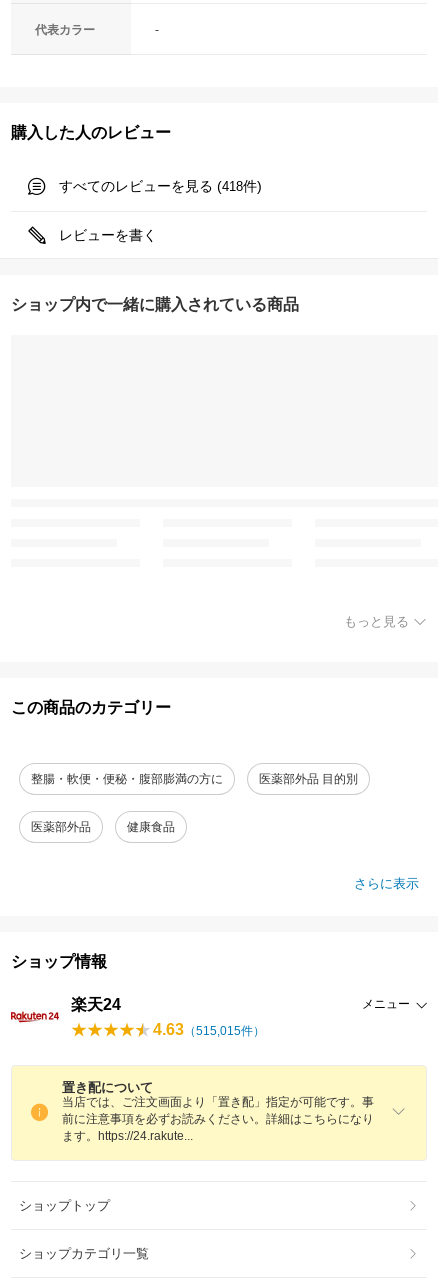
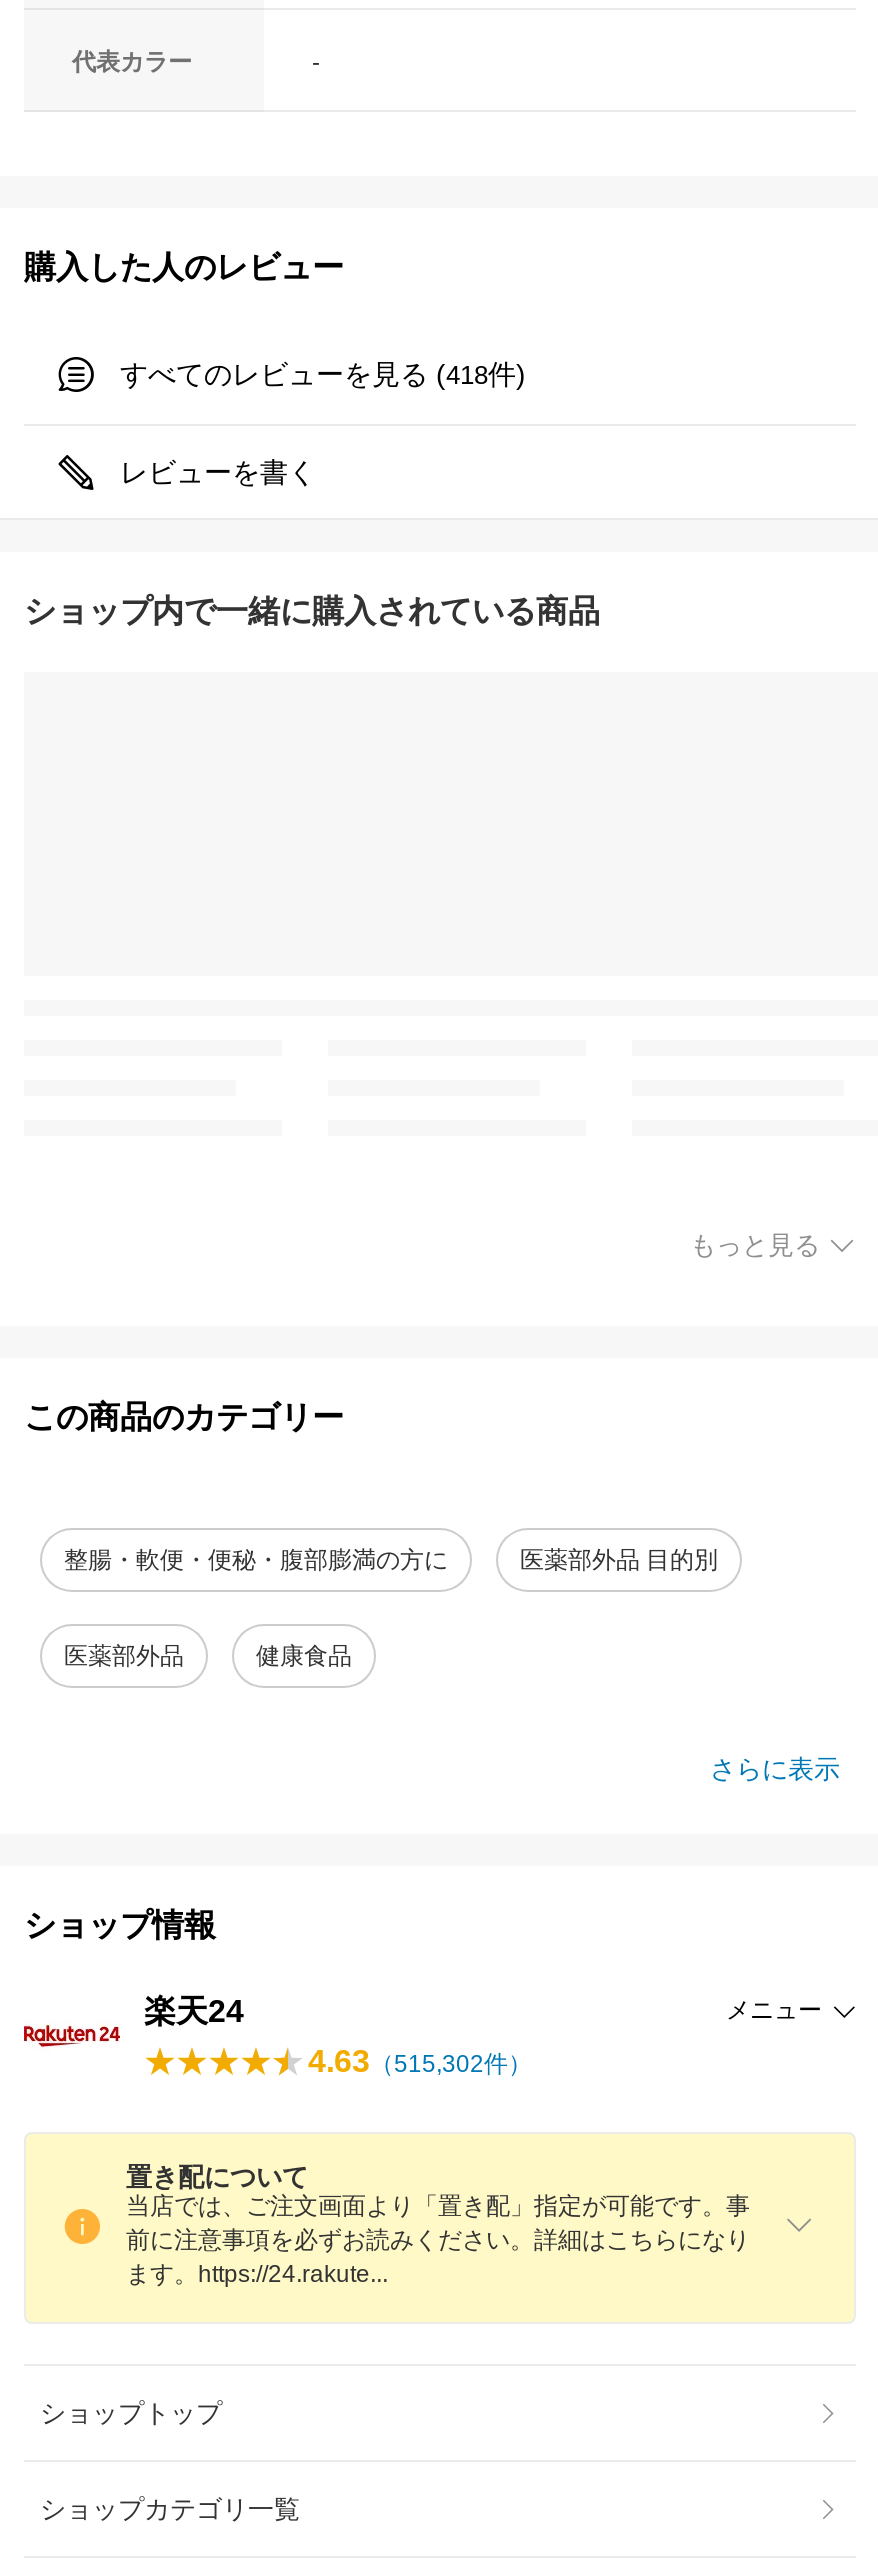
[153,1021,265,1038] 4.63（515,015件） -> [308,2045,532,2079] 4.63（515,302件）

